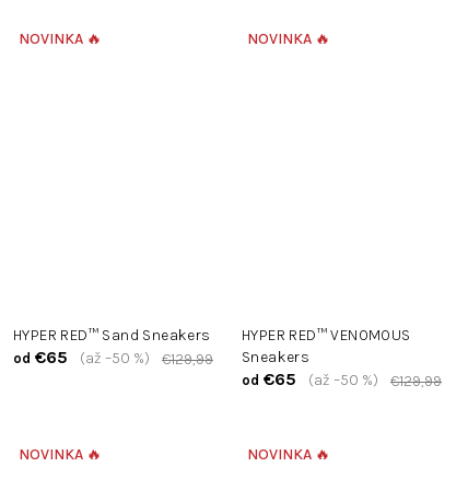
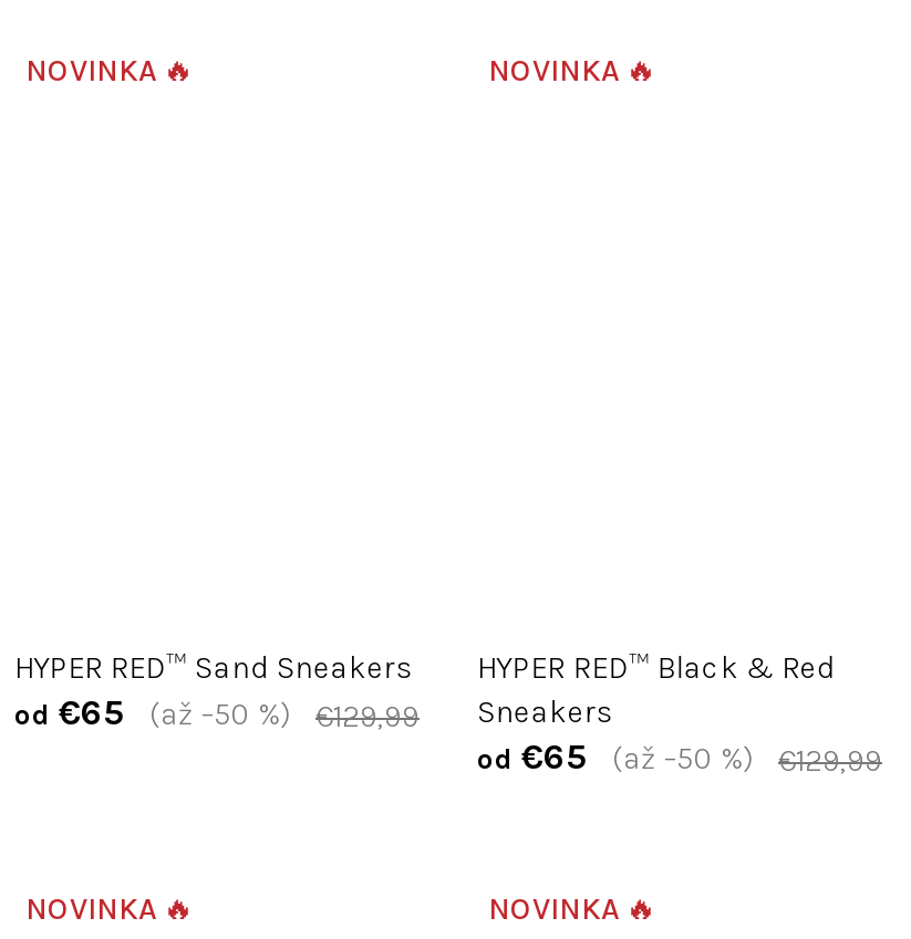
[242,325,411,344] HYPER RED™ VENOMOUS -> [477,649,835,687] HYPER RED™ Black & Red

